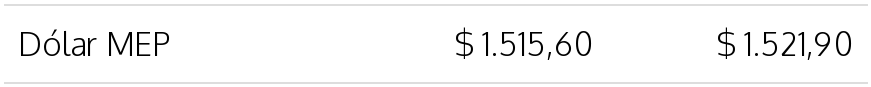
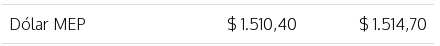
[454,24,594,64] $ 1.515,60 -> [227,14,297,34] $ 1.510,40
[716,24,854,64] $ 1.521,90 -> [359,14,427,34] $ 1.514,70

